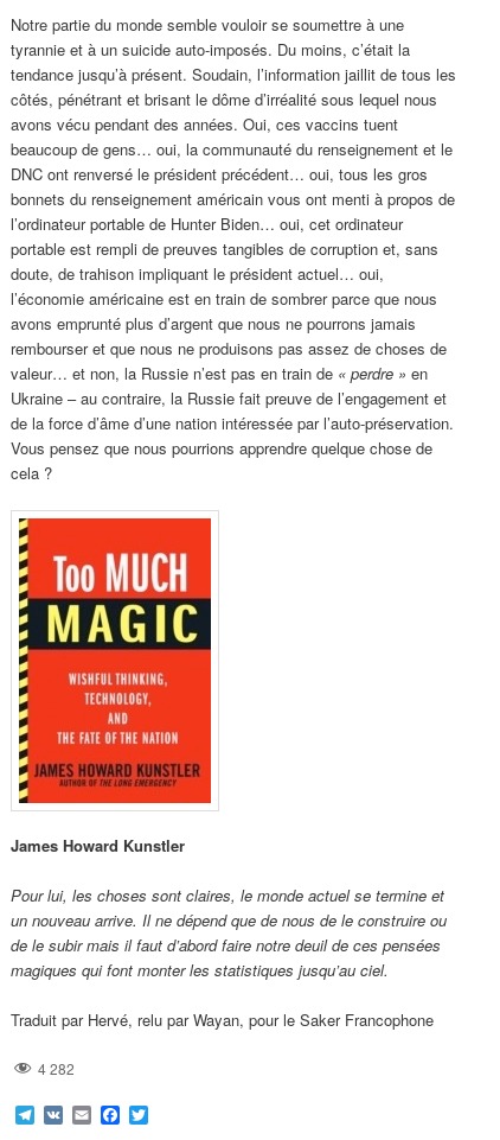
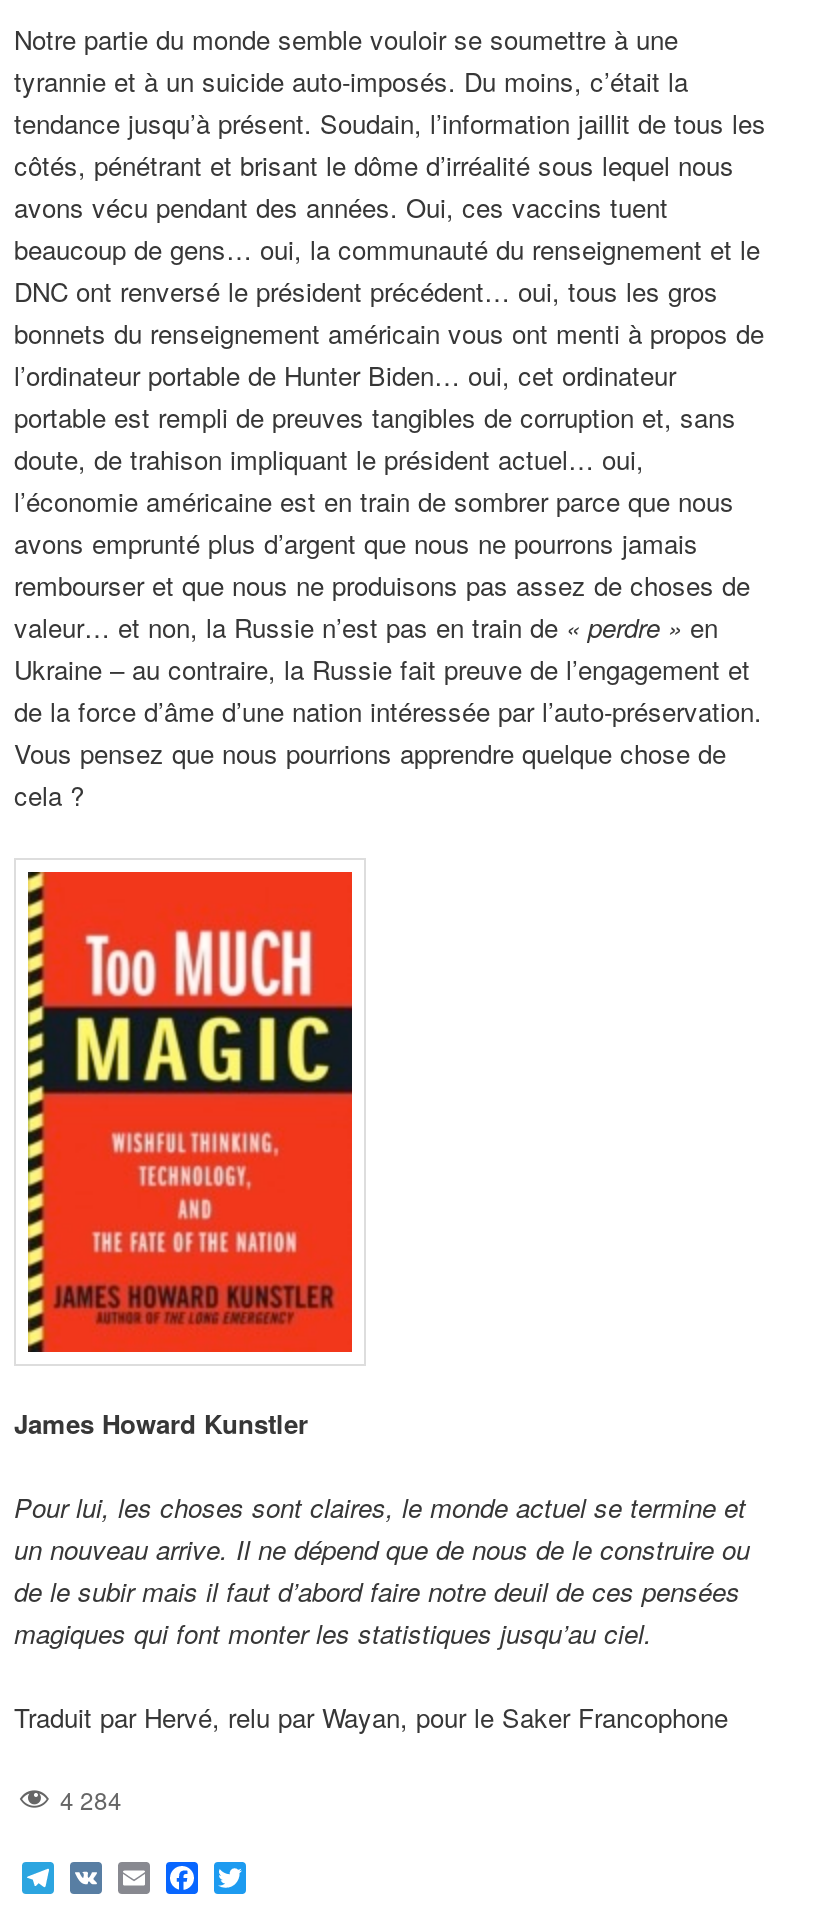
[38,1058,75,1078] 4 282 -> [60,1781,122,1815] 4 284

